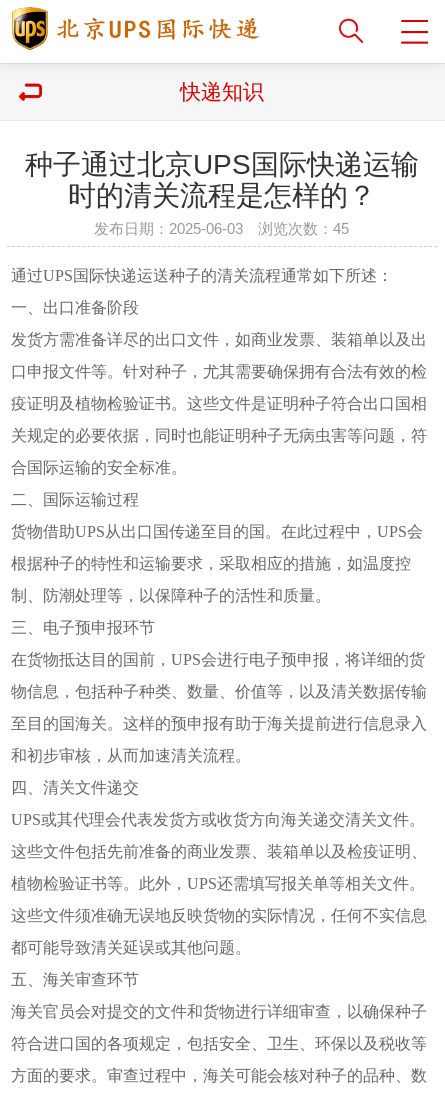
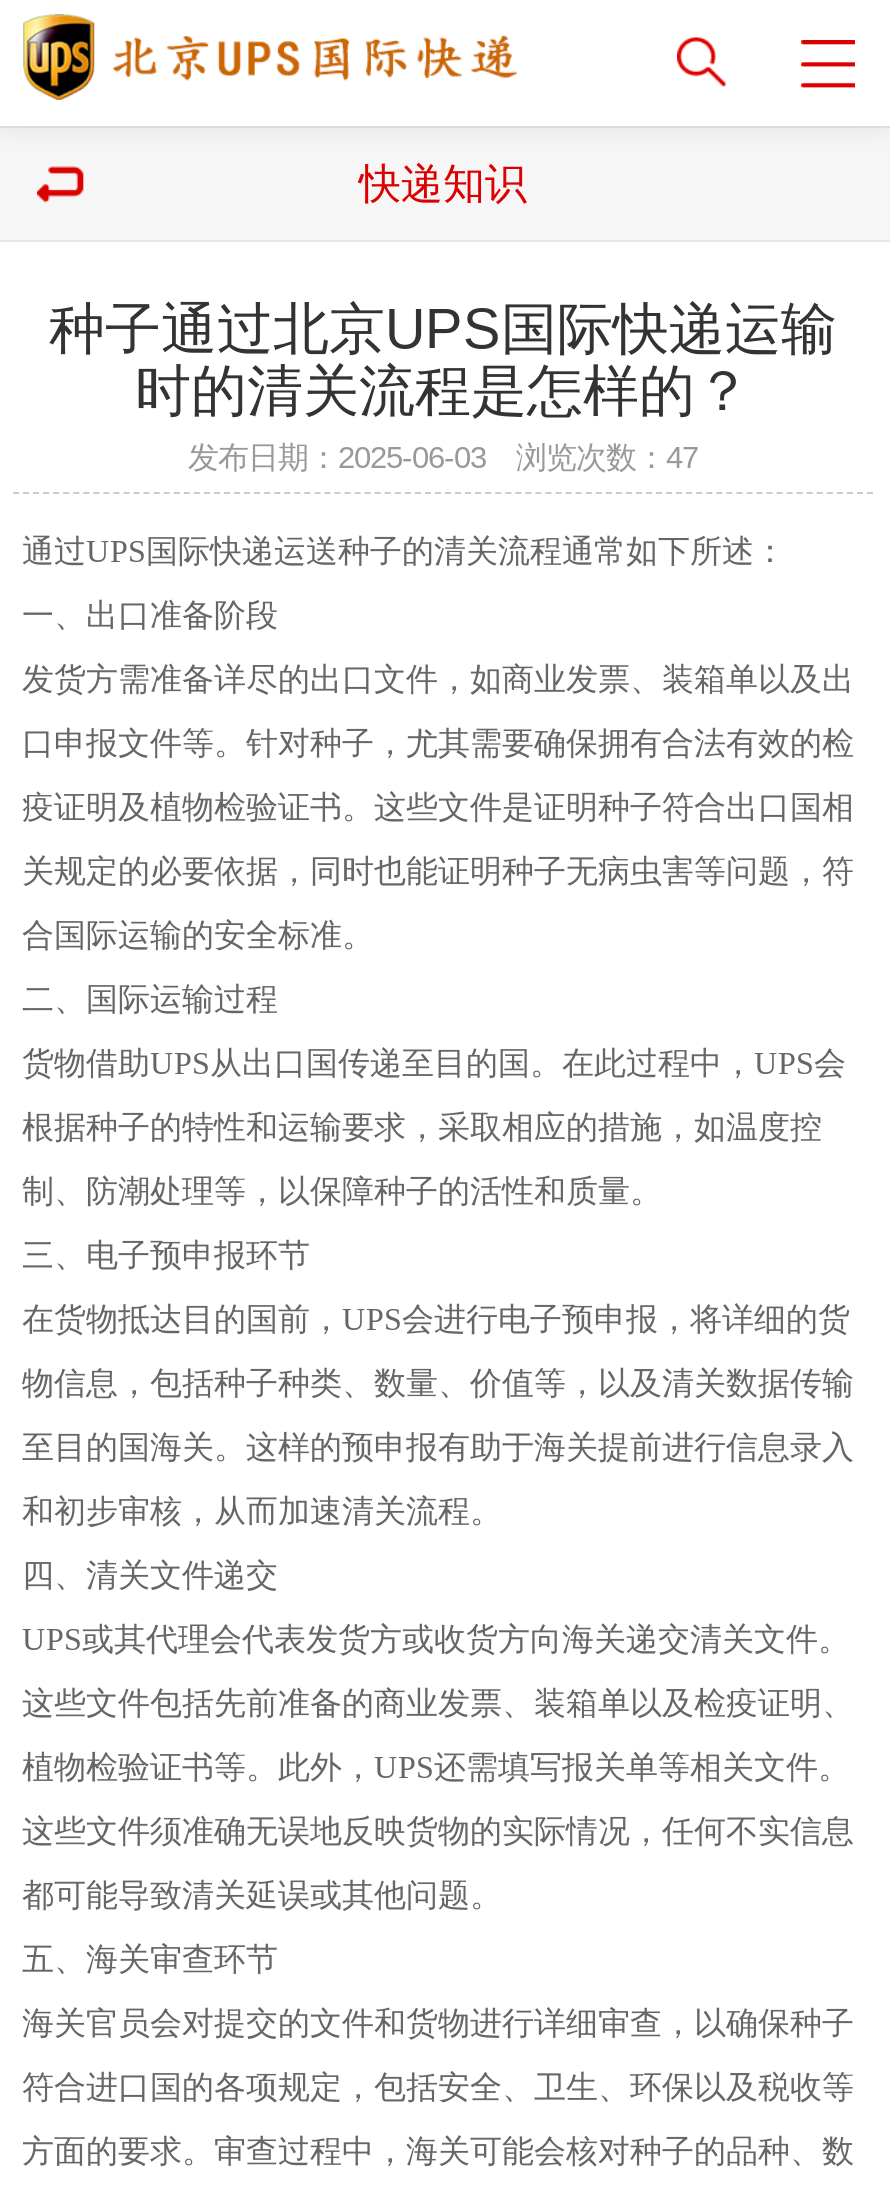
[94,220,349,237] 发布日期：2025-06-03 浏览次数：45 -> [188,440,698,474] 发布日期：2025-06-03 浏览次数：47

